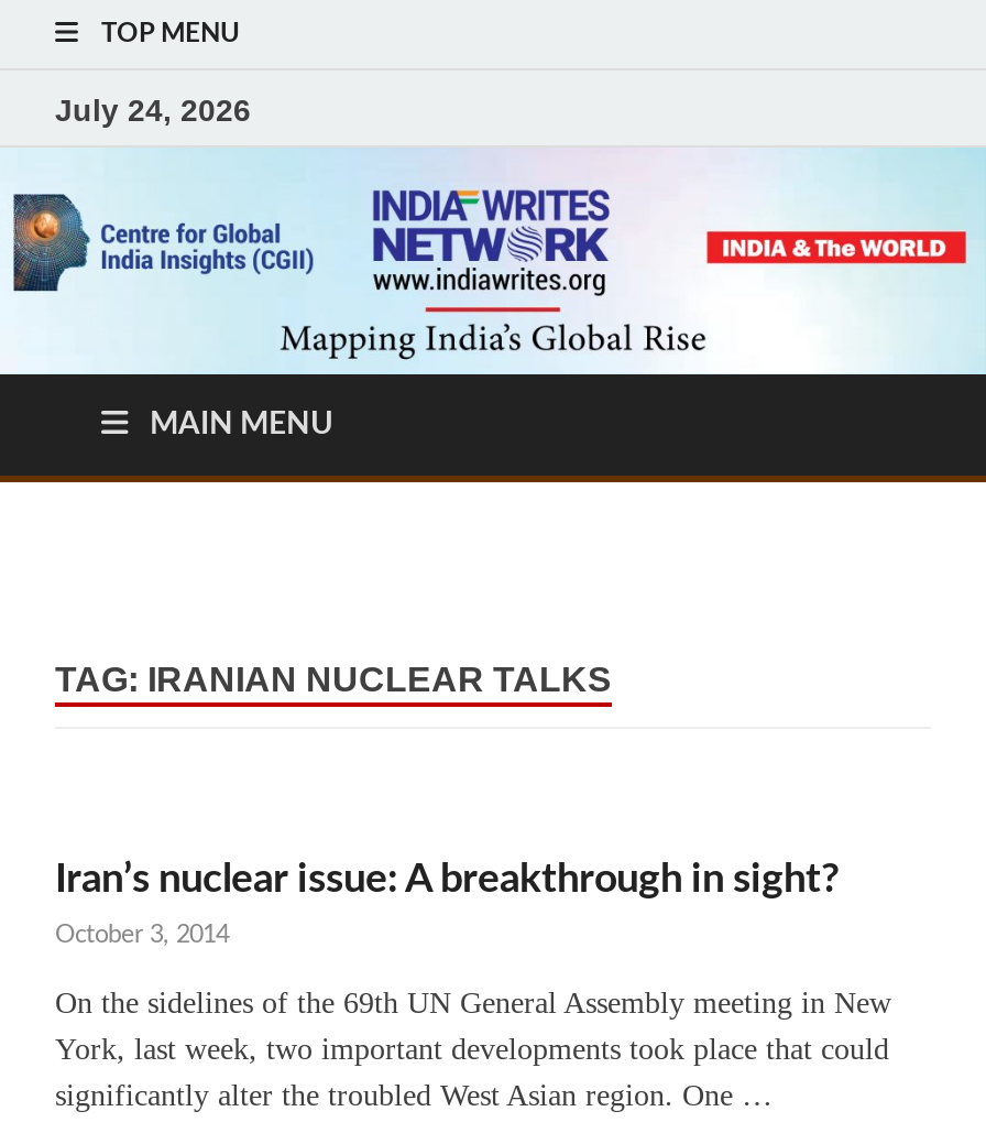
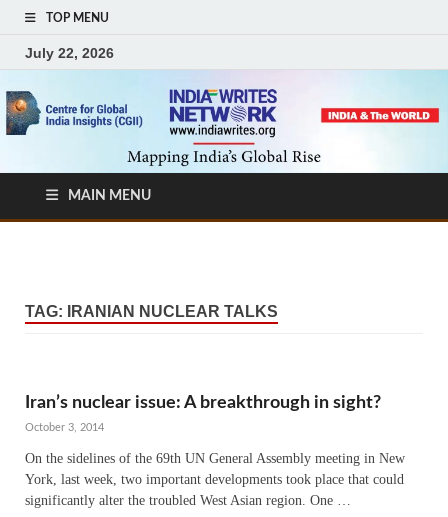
[55,91,251,127] July 24, 2026 -> [25,44,114,60] July 22, 2026

